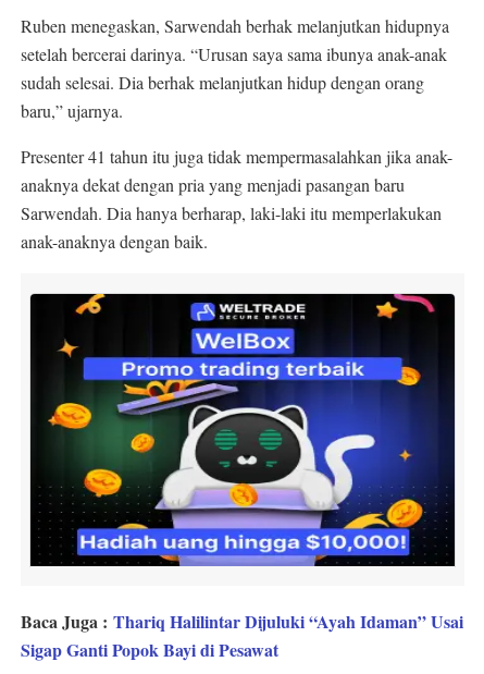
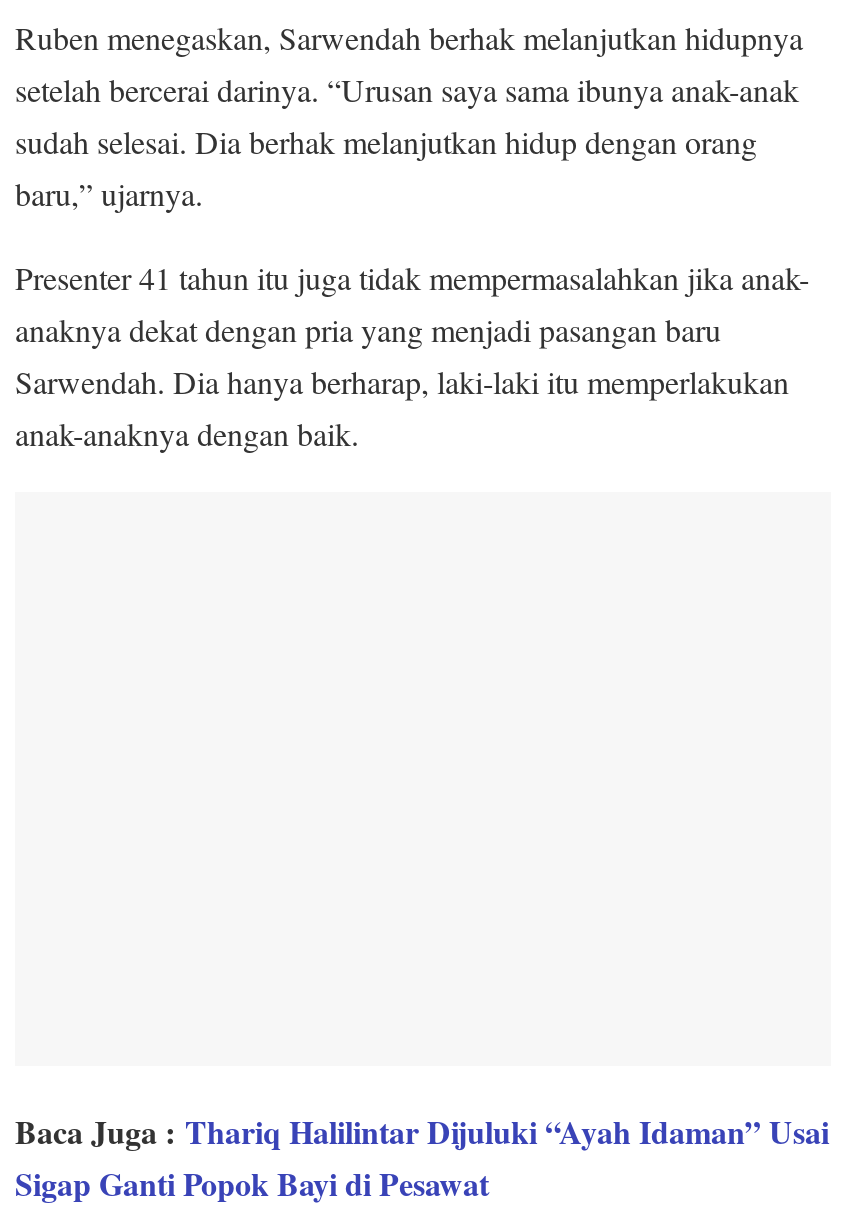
[29,293,456,567] [image] -> none

